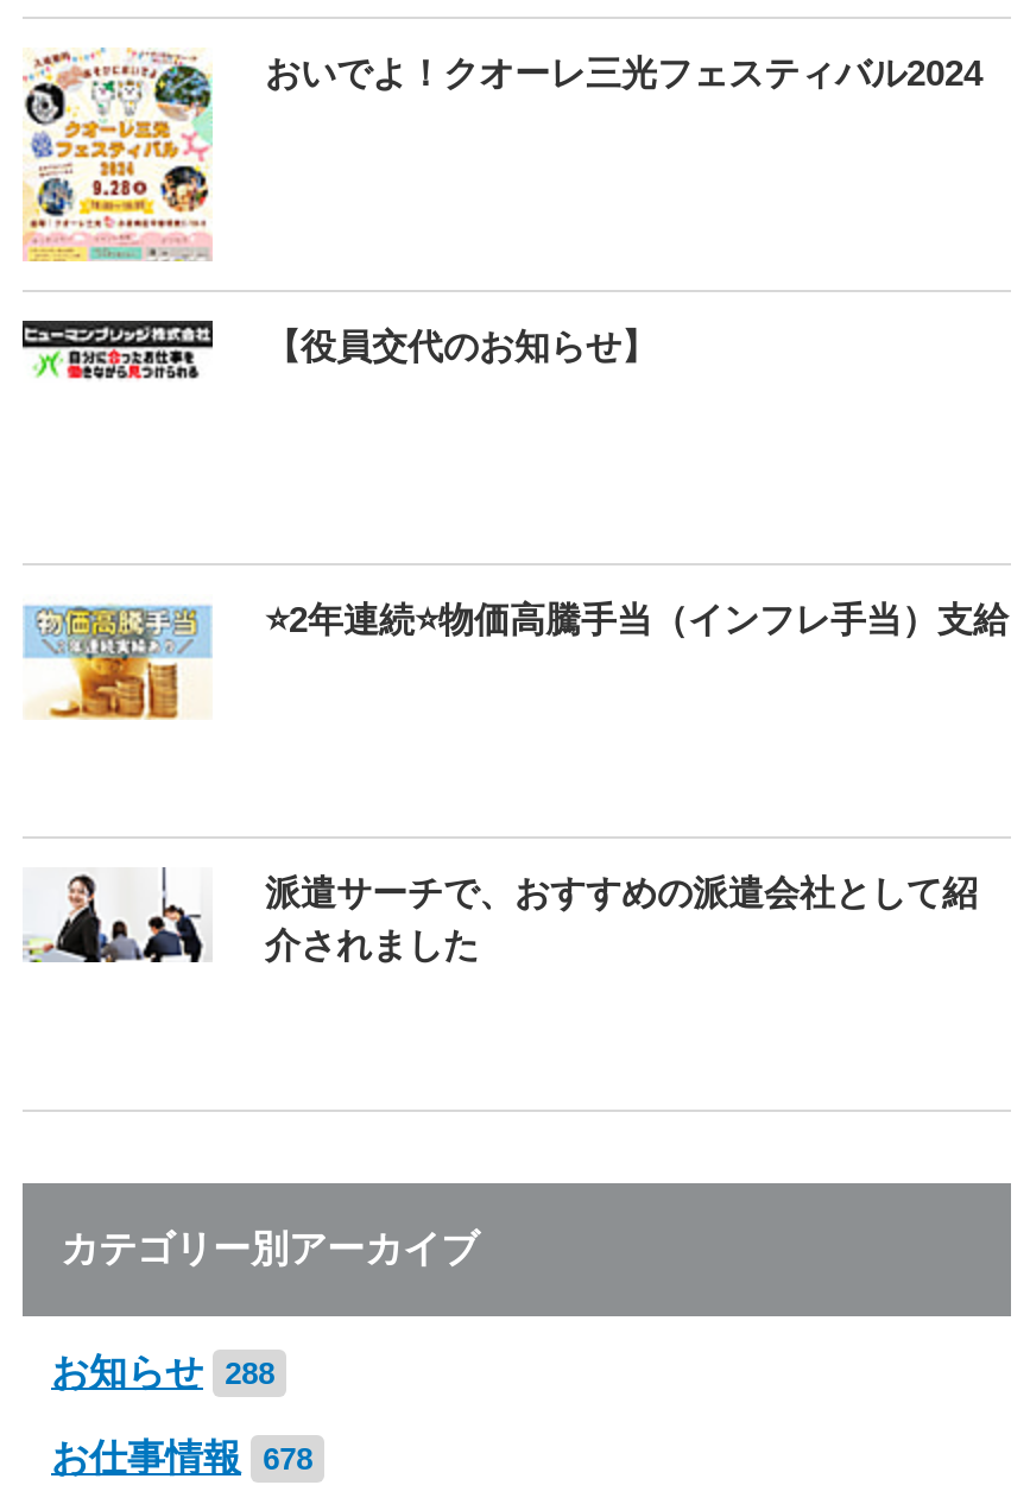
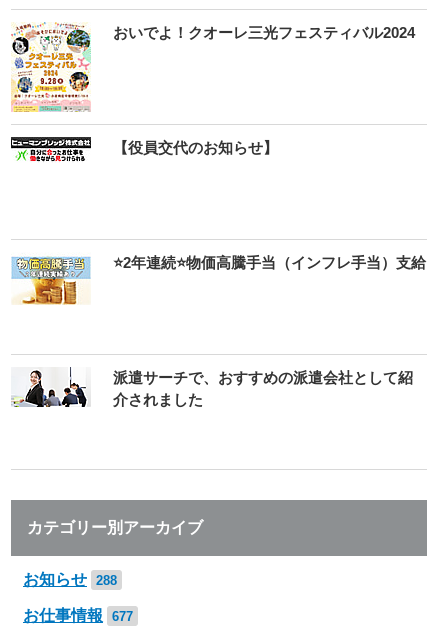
[51,1437,313,1477] お仕事情報 678 -> [23,607,133,624] お仕事情報 677

